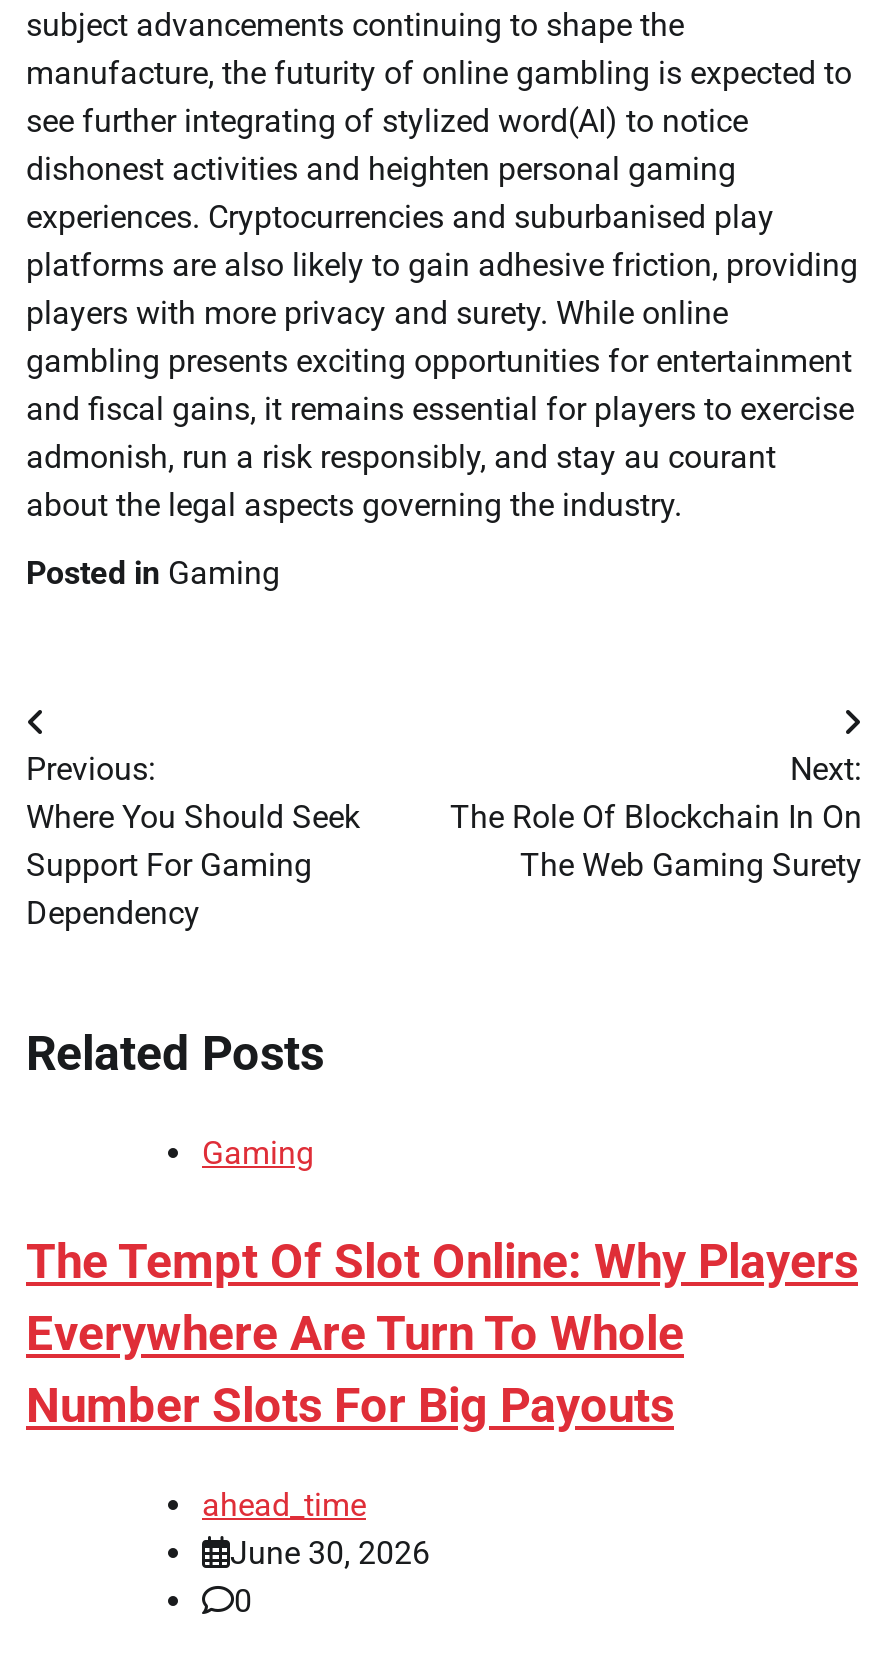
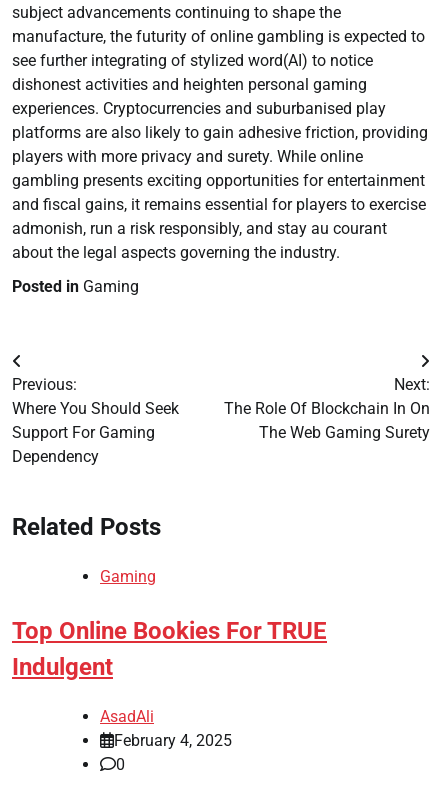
[26,1234,858,1434] The Tempt Of Slot Online: Why Players | Everywhere Are Turn To Whole | Number Slots For Big Payouts -> [12,617,327,681] Top Online Bookies For TRUE | Indulgent
[202,1486,430,1572] ahead_time | June 30, 2026 -> [100,707,232,750] AsadAli | February 4, 2025

